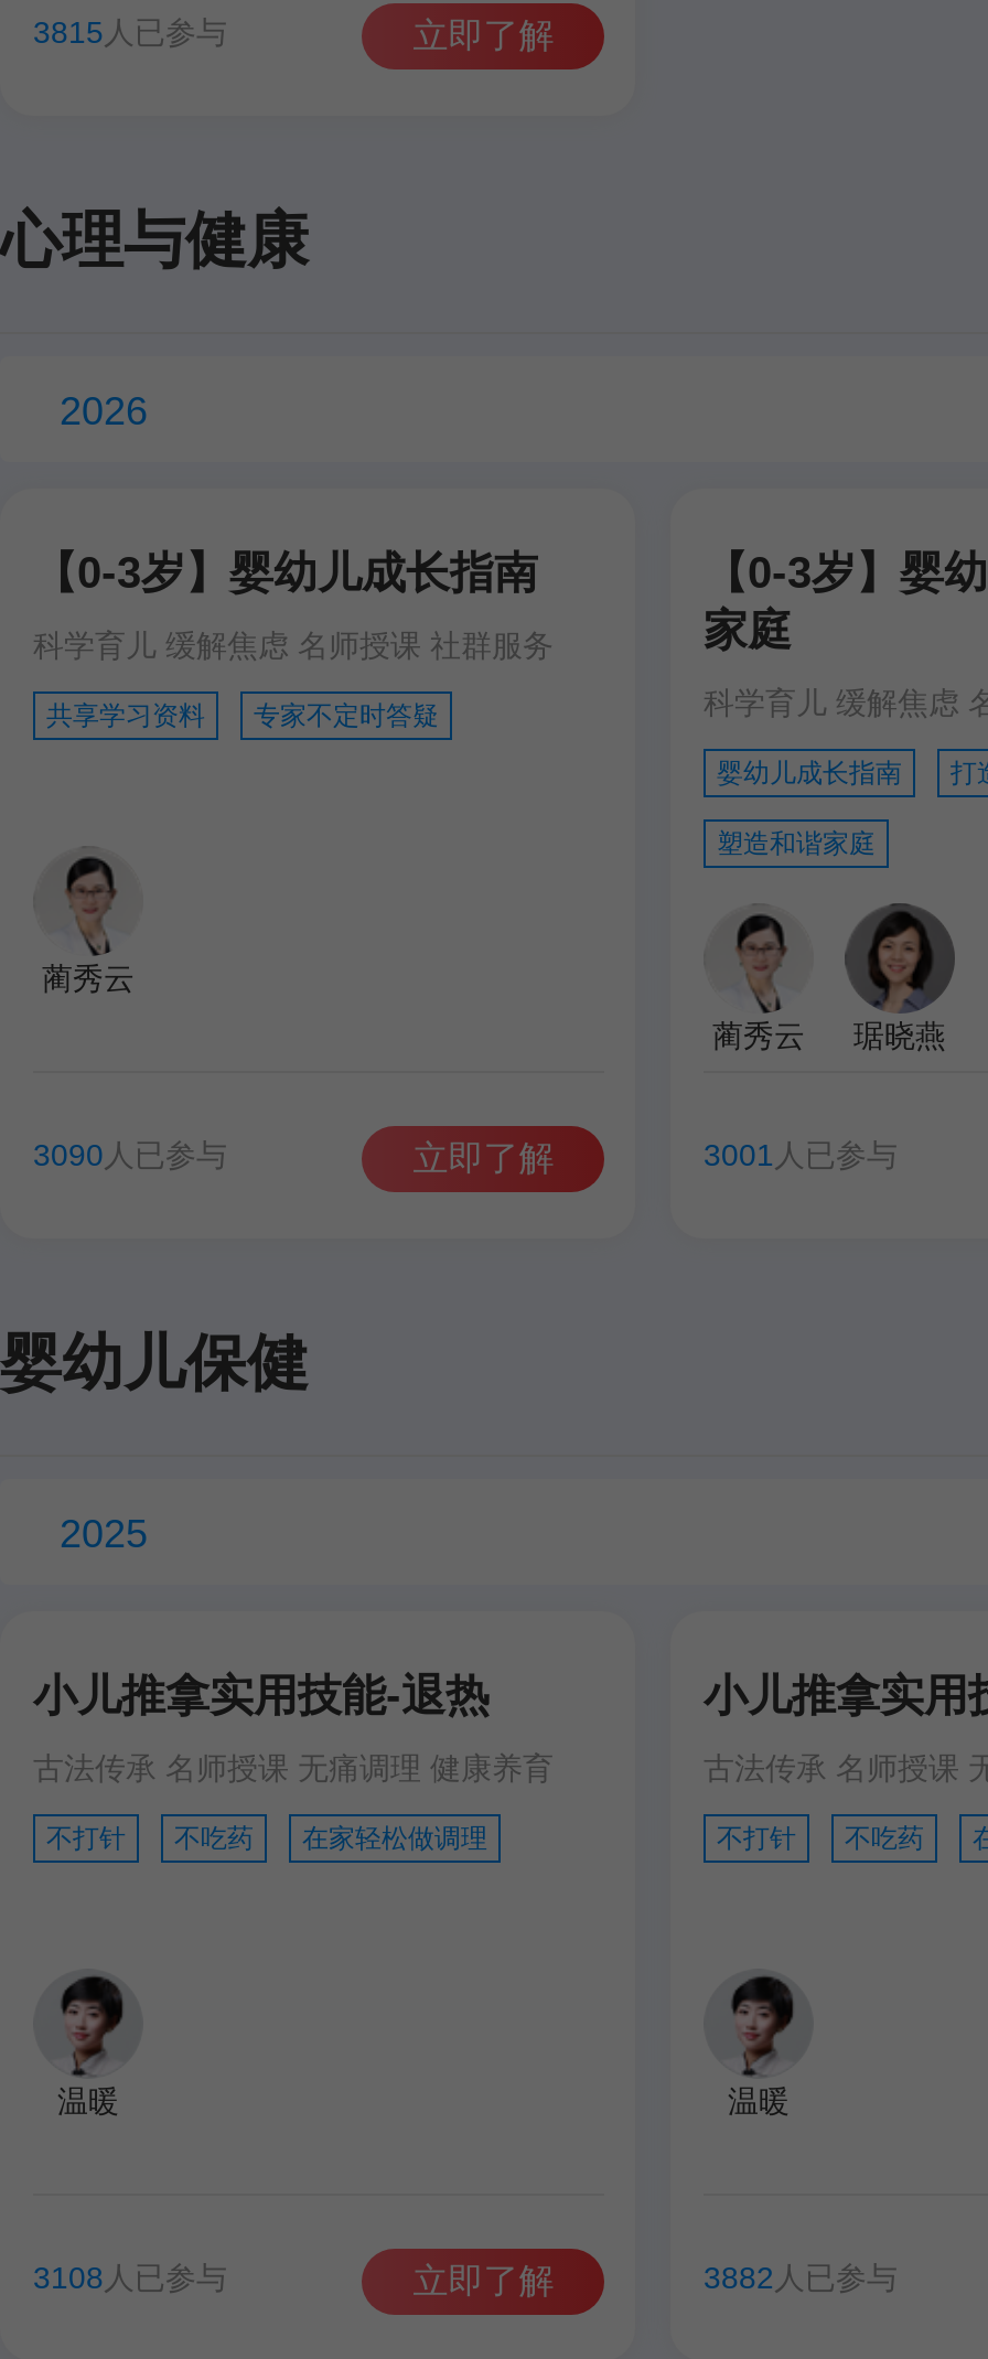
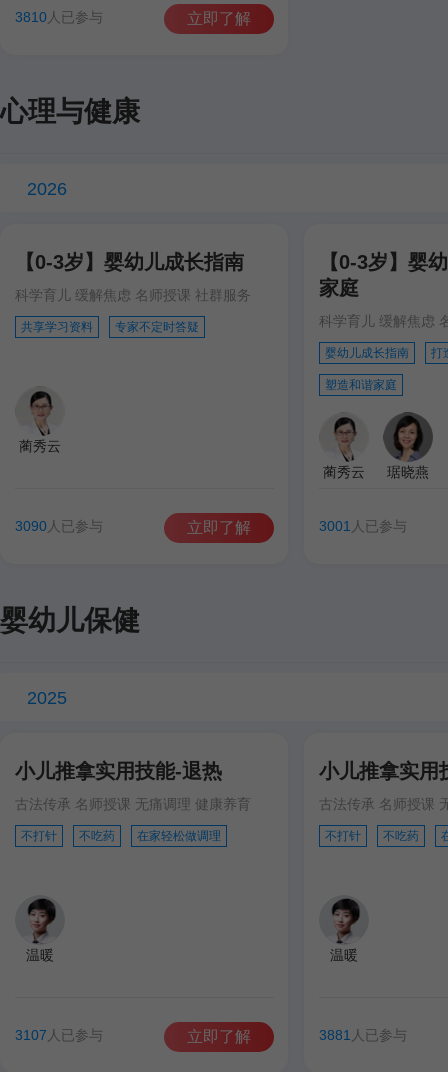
[33,14,227,50] 3815人已参与 -> [15,9,103,25] 3810人已参与
[33,2260,227,2295] 3108人已参与 -> [15,1027,103,1043] 3107人已参与
[704,2260,898,2295] 3882人已参与 -> [319,1027,407,1043] 3881人已参与

